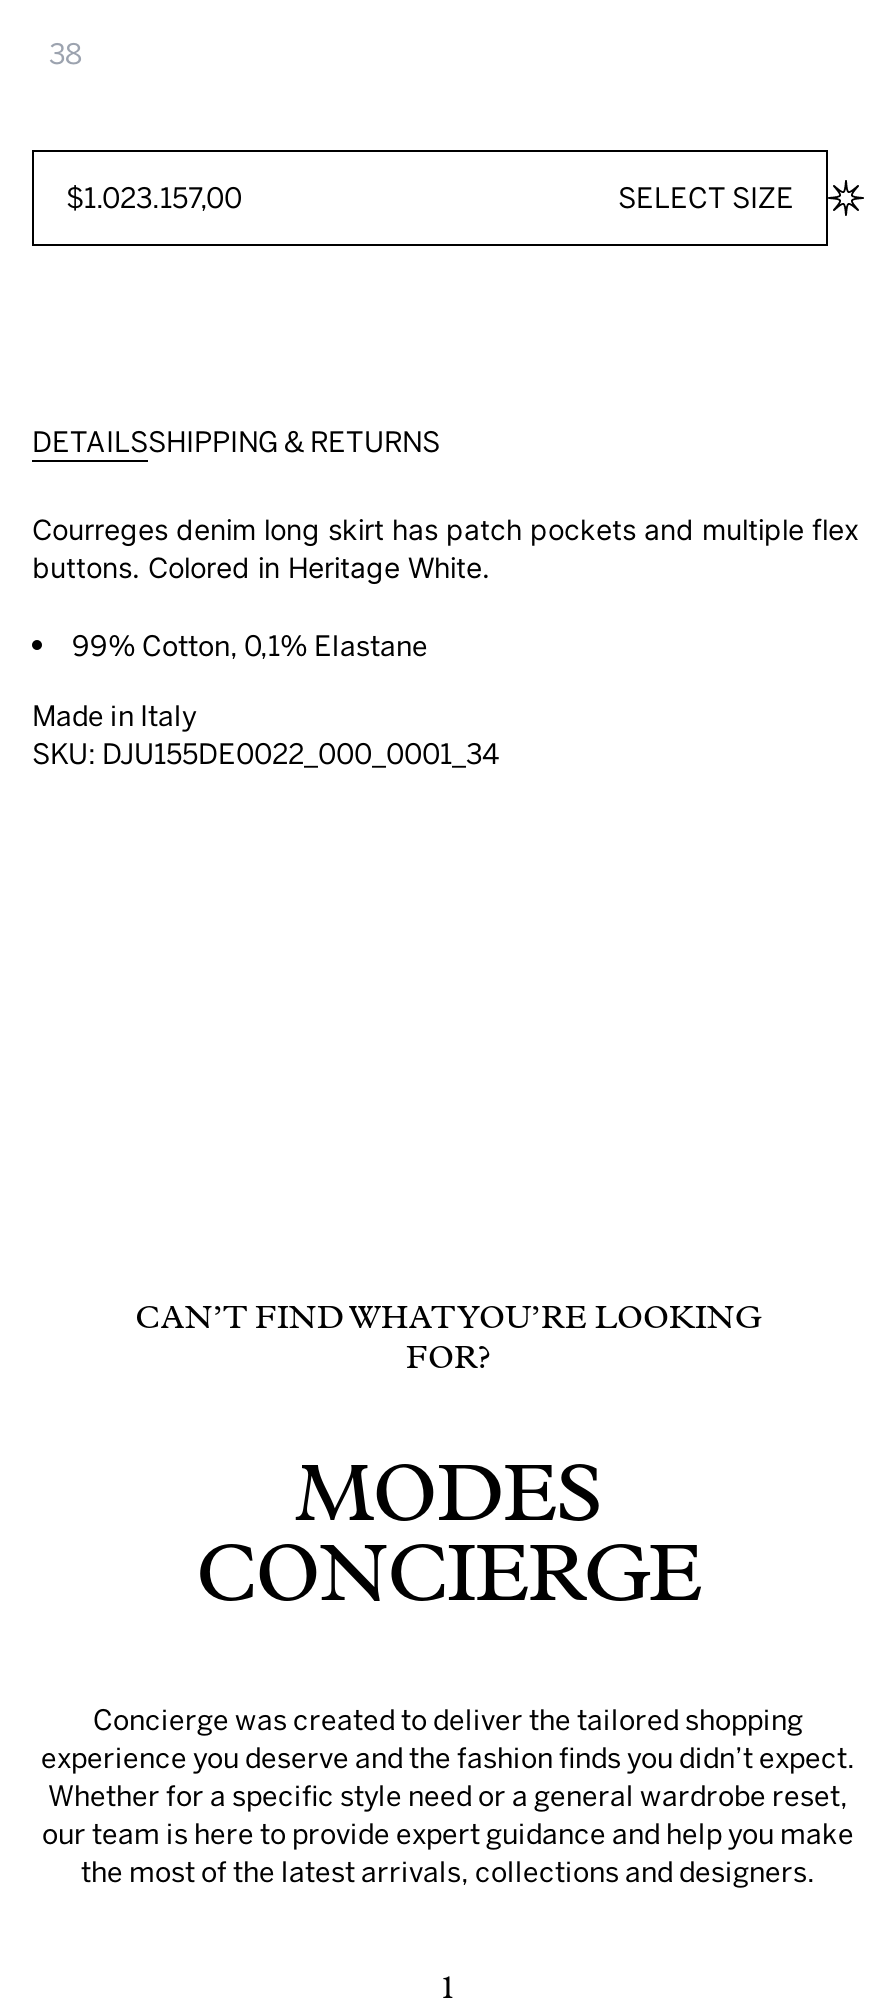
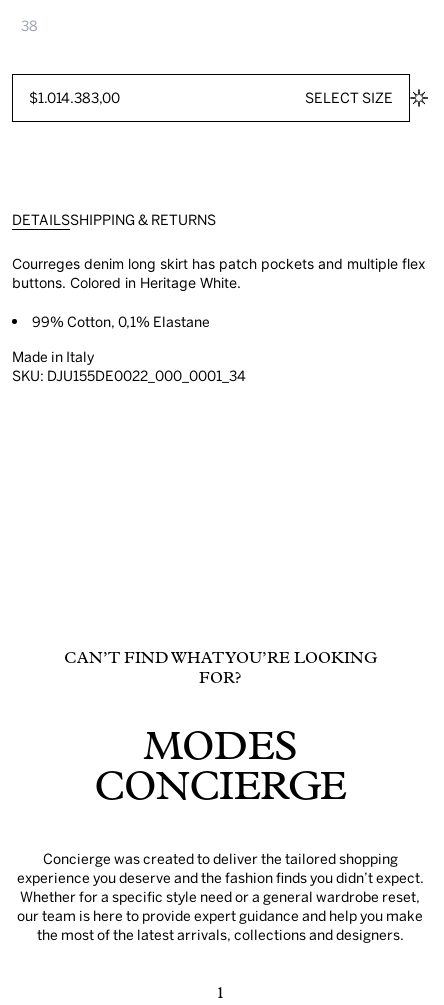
[66,178,242,216] $1.023.157,00 -> [29,88,120,107] $1.014.383,00

